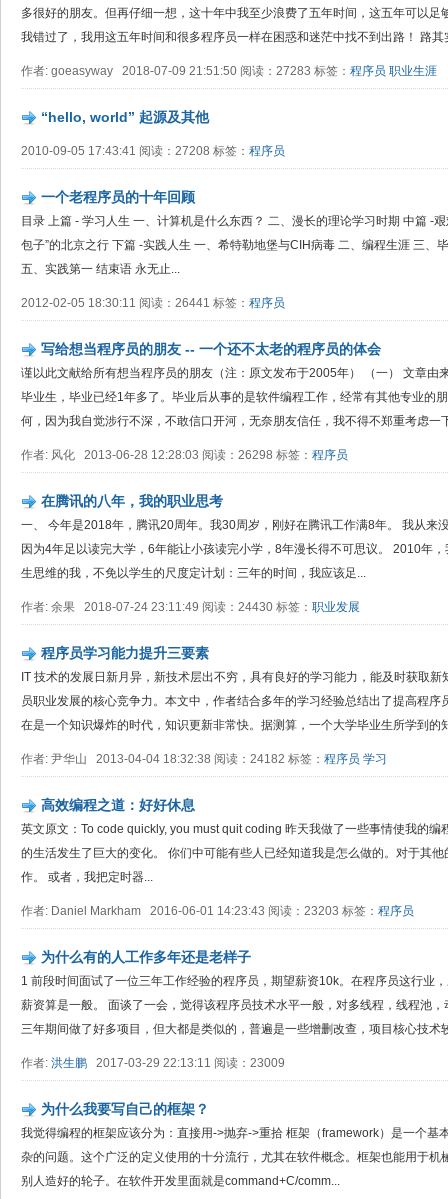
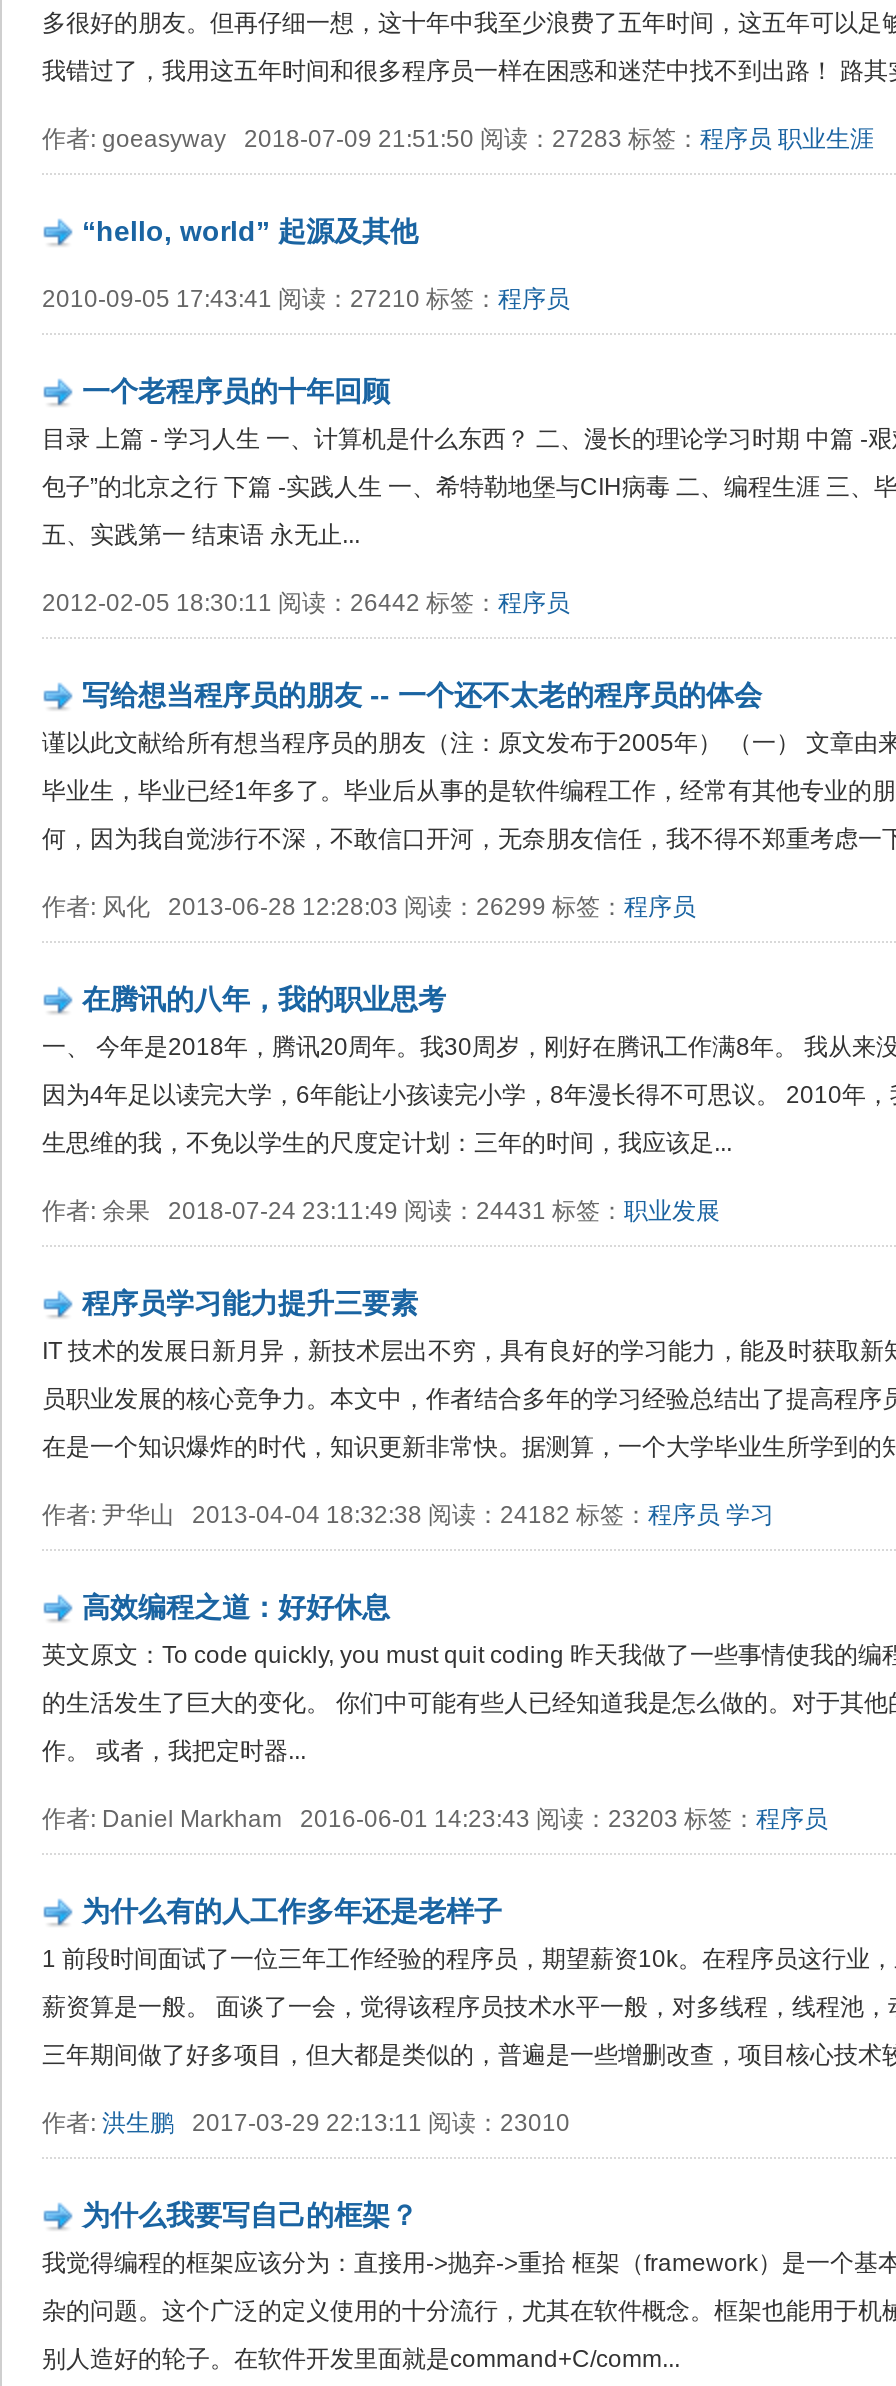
[21,144,285,158] 2010-09-05 17:43:41 阅读：27208 标签：程序员 -> [42,285,570,313] 2010-09-05 17:43:41 阅读：27210 标签：程序员
[21,296,285,310] 2012-02-05 18:30:11 阅读：26441 标签：程序员 -> [42,589,570,617] 2012-02-05 18:30:11 阅读：26442 标签：程序员
[21,448,348,462] 作者: 风化 2013-06-28 12:28:03 阅读：26298 标签：程序员 -> [42,893,696,921] 作者: 风化 2013-06-28 12:28:03 阅读：26299 标签：程序员
[21,600,360,614] 作者: 余果 2018-07-24 23:11:49 阅读：24430 标签：职业发展 -> [42,1197,720,1225] 作者: 余果 2018-07-24 23:11:49 阅读：24431 标签：职业发展
[21,1056,285,1070] 作者:洪生鹏2017-03-29 22:13:11 阅读：23009 -> [42,2109,570,2137] 作者:洪生鹏2017-03-29 22:13:11 阅读：23010

